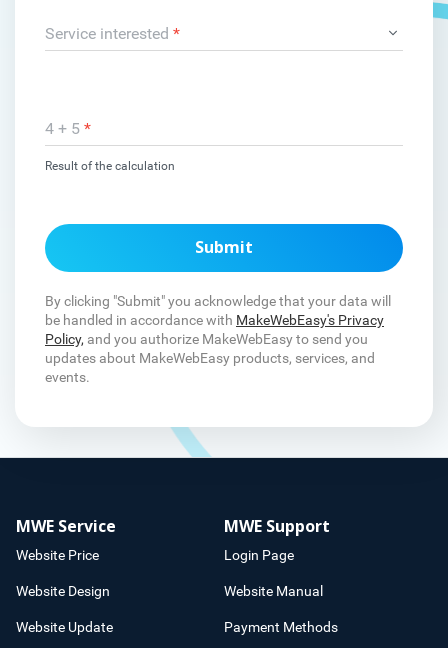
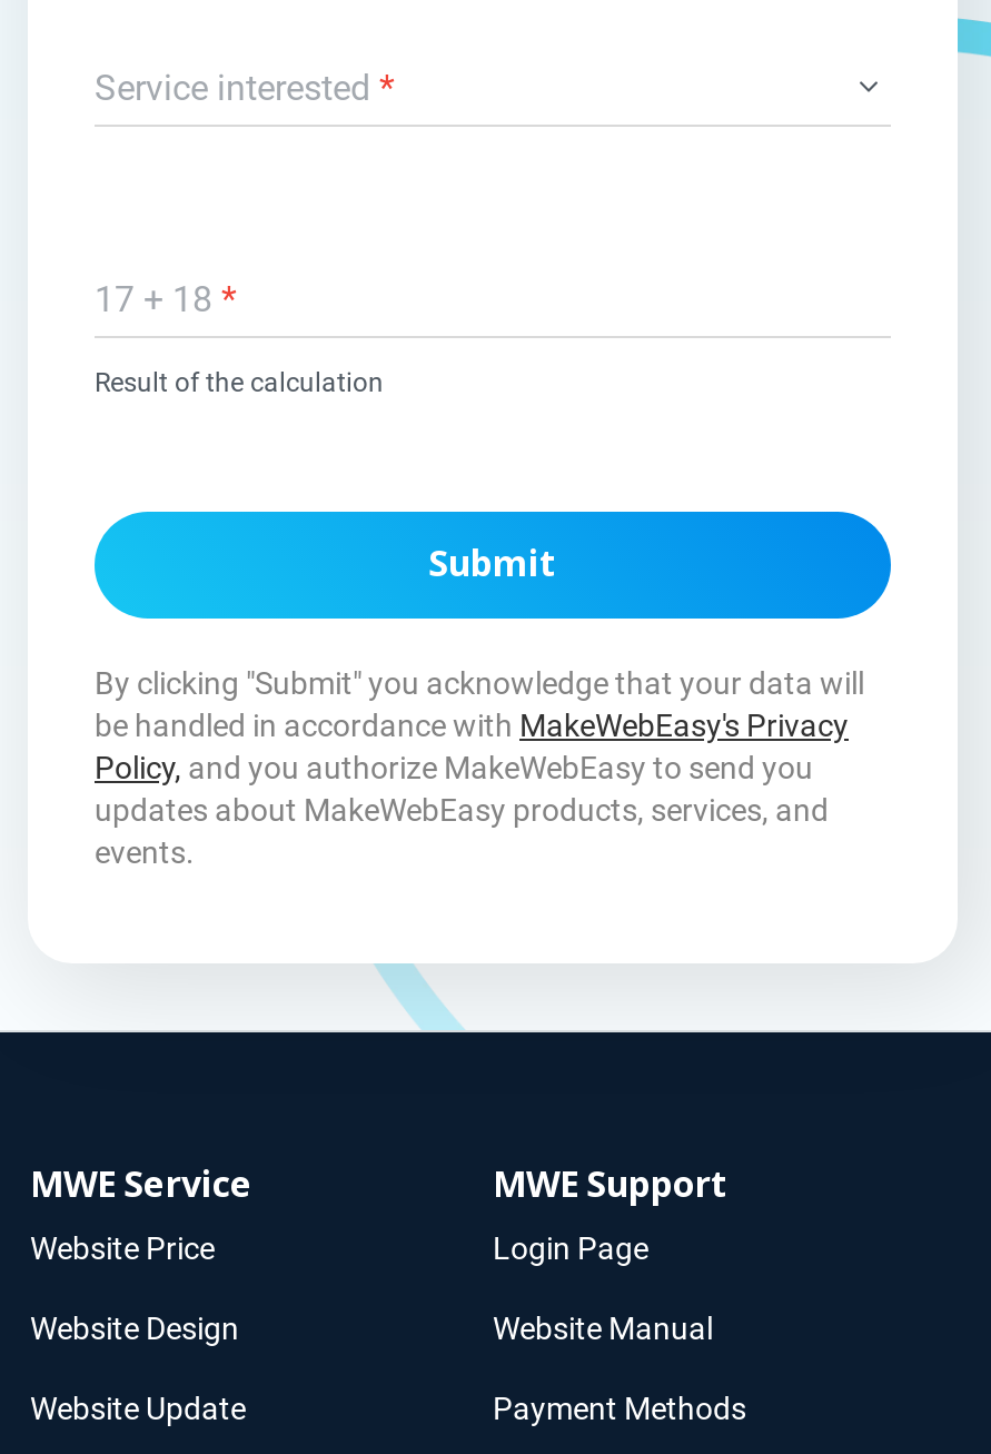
[45,119,91,138] 4 + 5 * -> [95,278,237,320] 17 + 18 *

